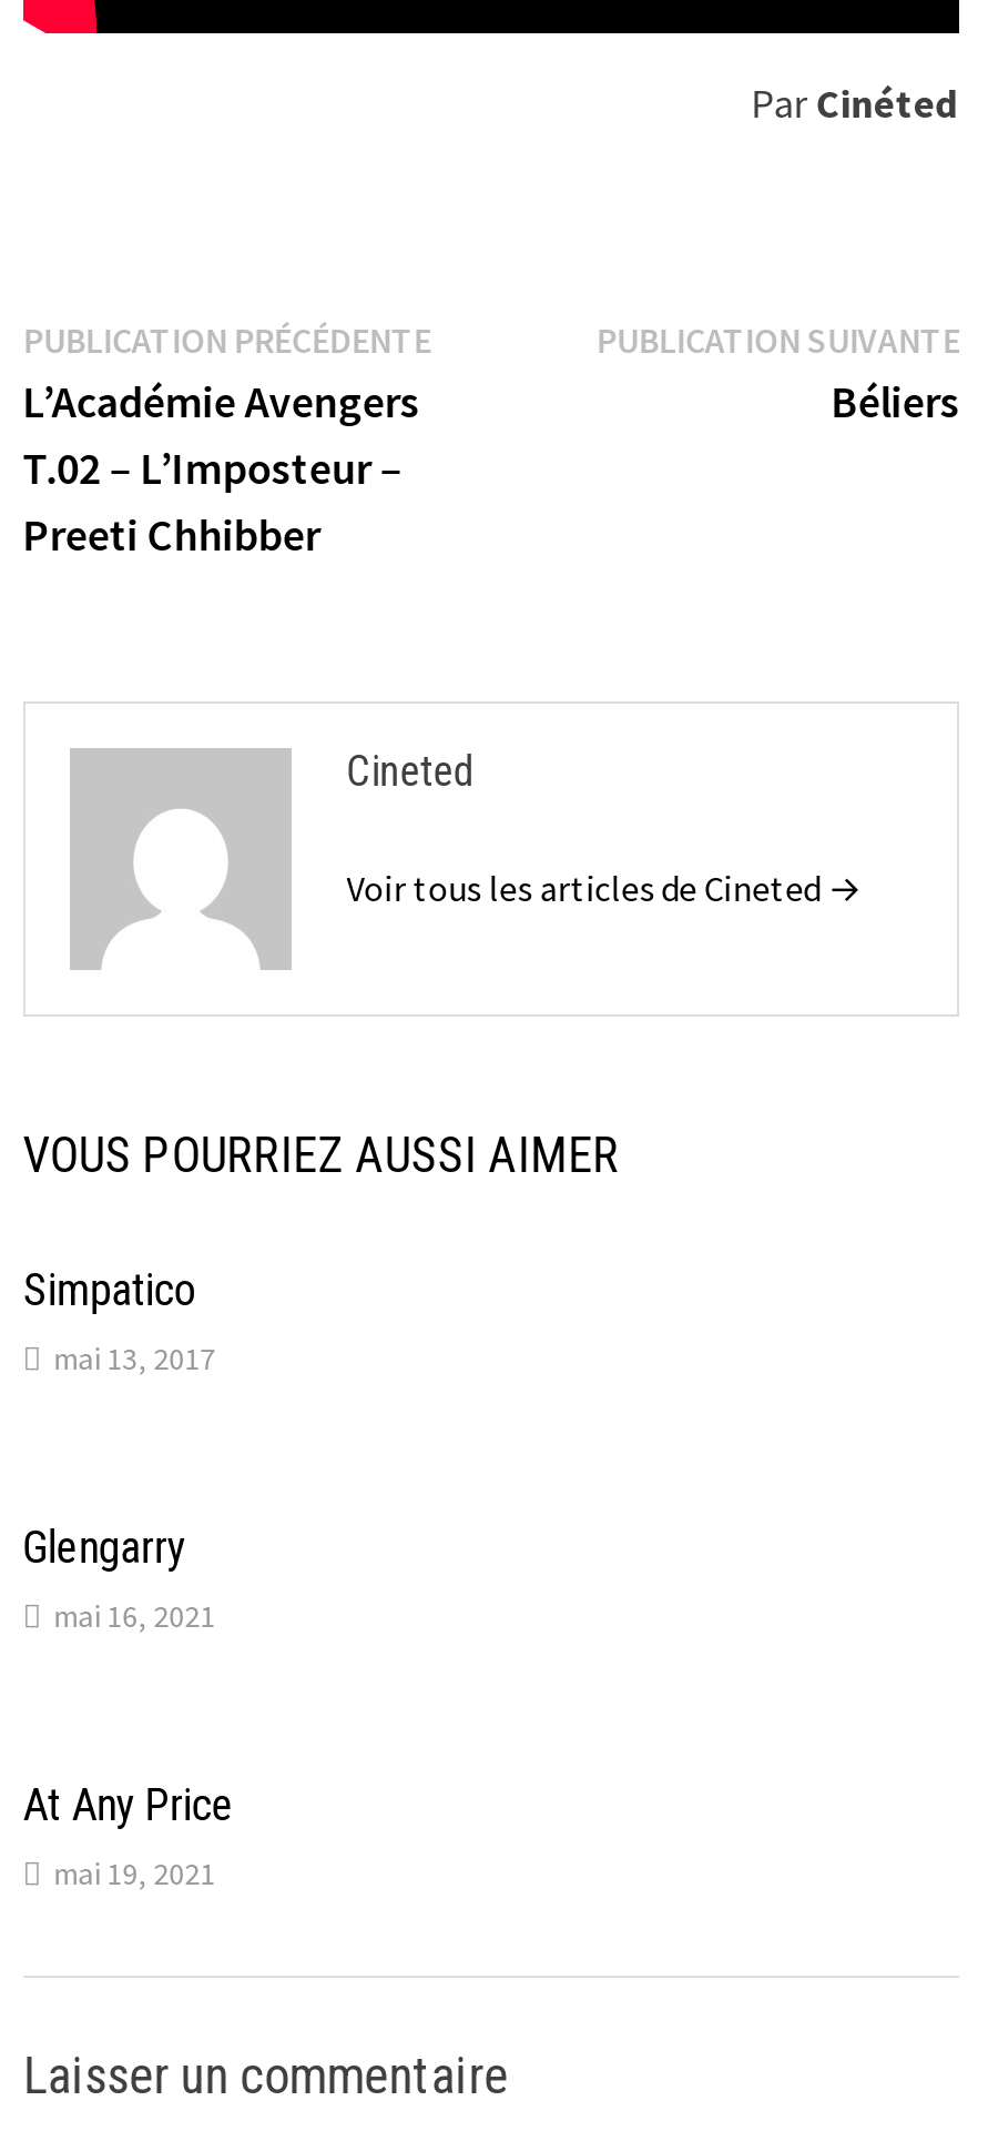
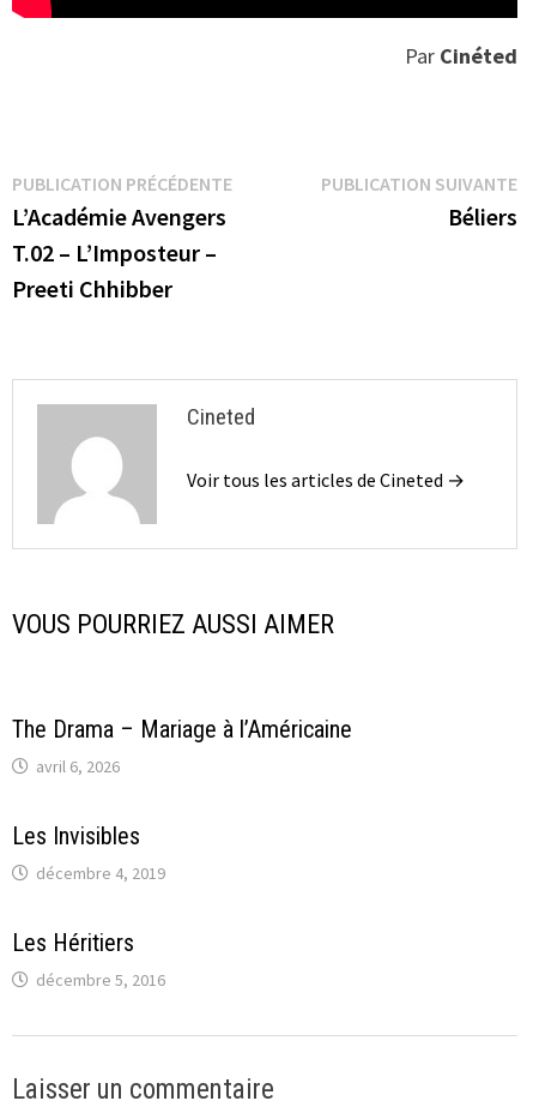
[23,1264,216,1379] Simpatico | mai 13, 2017 -> [12,715,352,778] The Drama – Mariage à l’Américaine | avril 6, 2026
[23,1521,216,1637] Glengarry | mai 16, 2021 -> [12,822,165,884] Les Invisibles | décembre 4, 2019
[23,1779,234,1894] At Any Price | mai 19, 2021 -> [12,929,165,991] Les Héritiers | décembre 5, 2016

